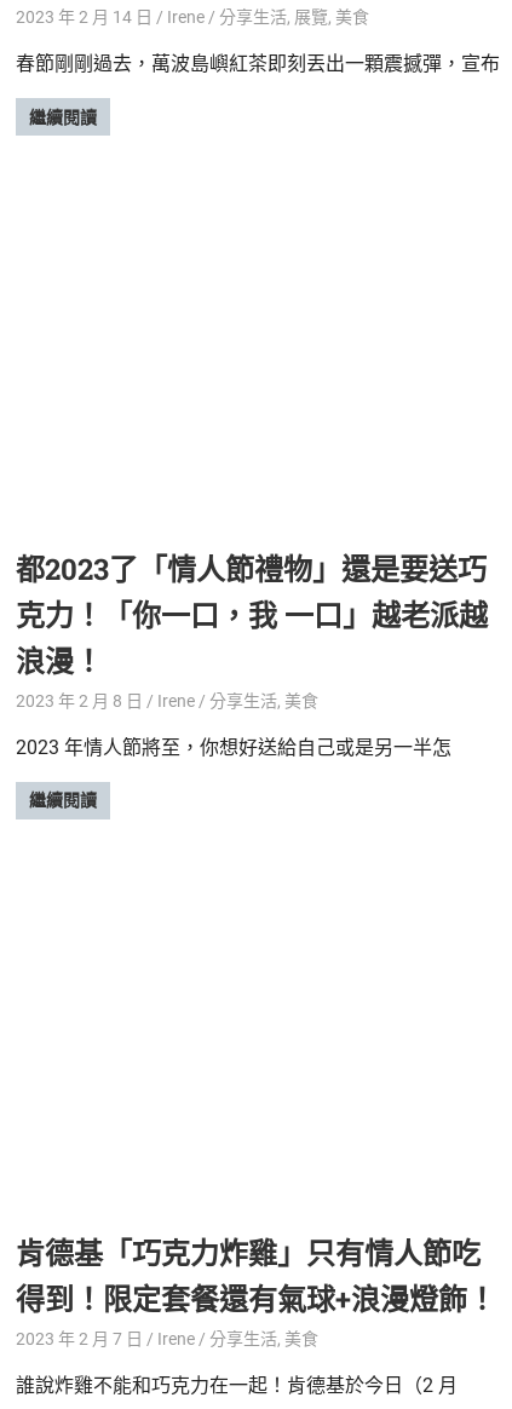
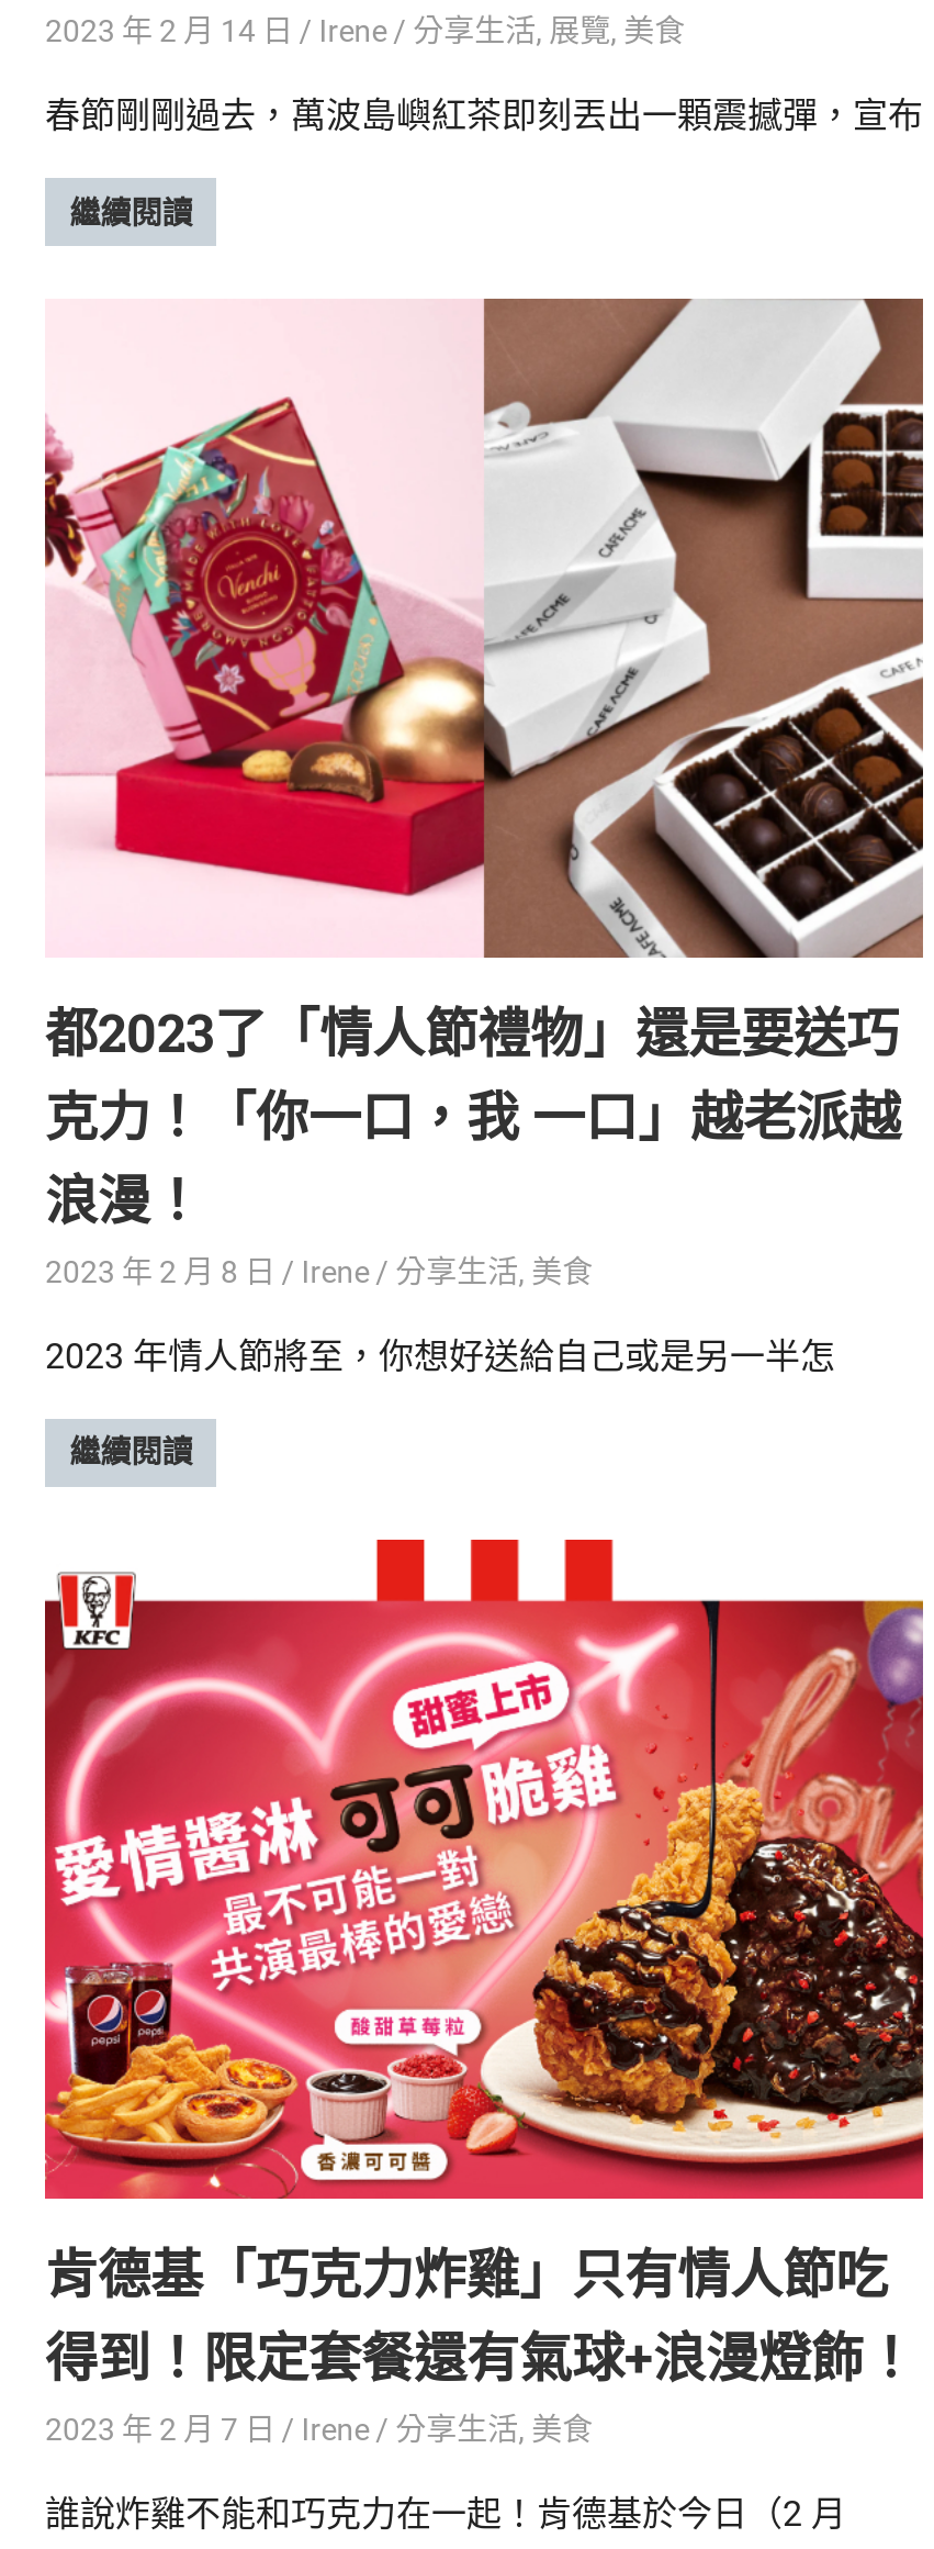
none -> [43,297,925,960] [image]
none -> [43,1538,925,2201] [image]

